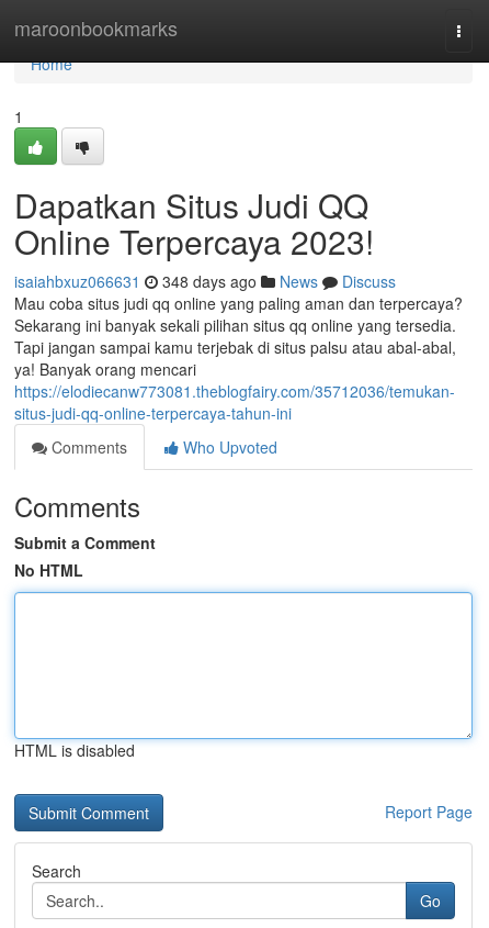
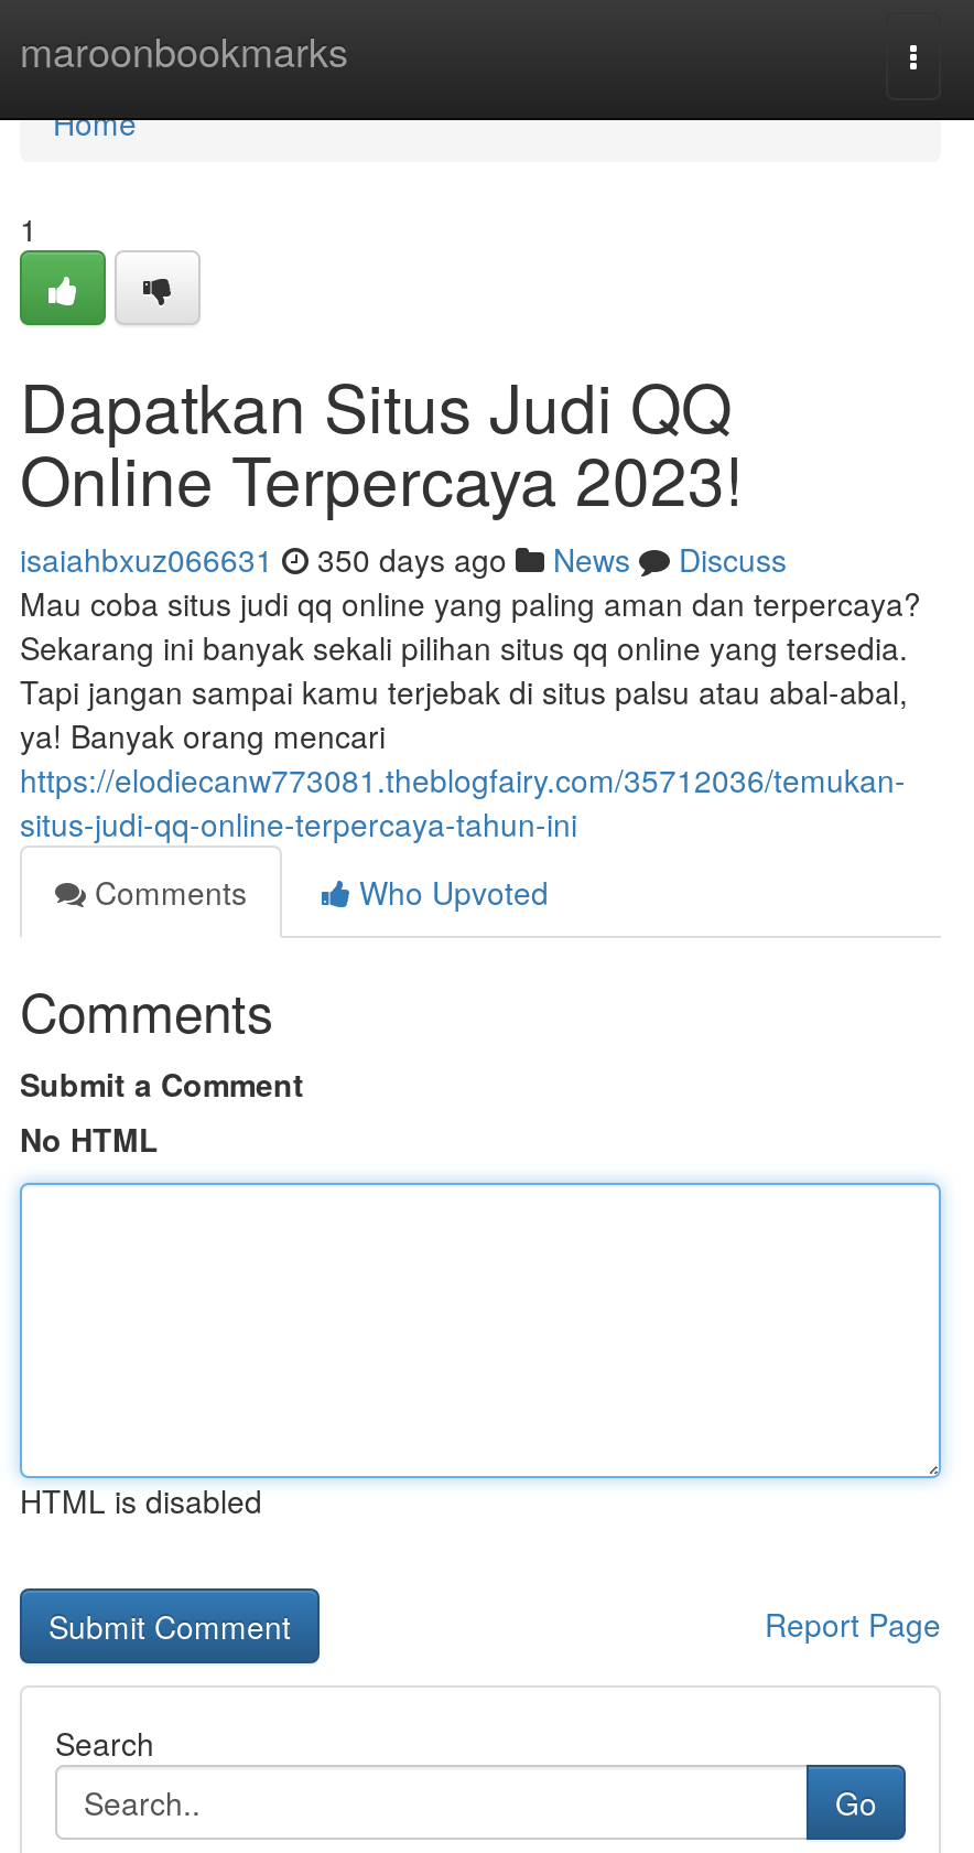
[14,270,396,292] isaiahbxuz066631 348 days ago News Discuss -> [20,537,787,581] isaiahbxuz066631 350 days ago News Discuss

